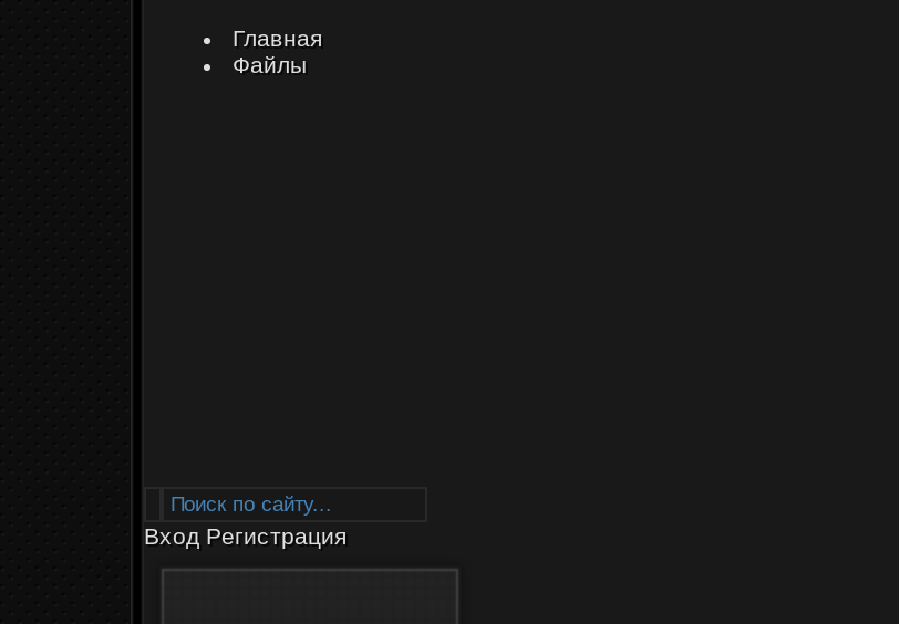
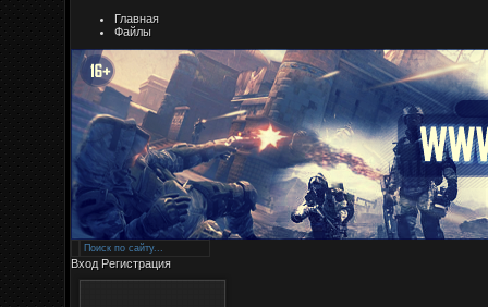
none -> [71,48,485,240] [image]

